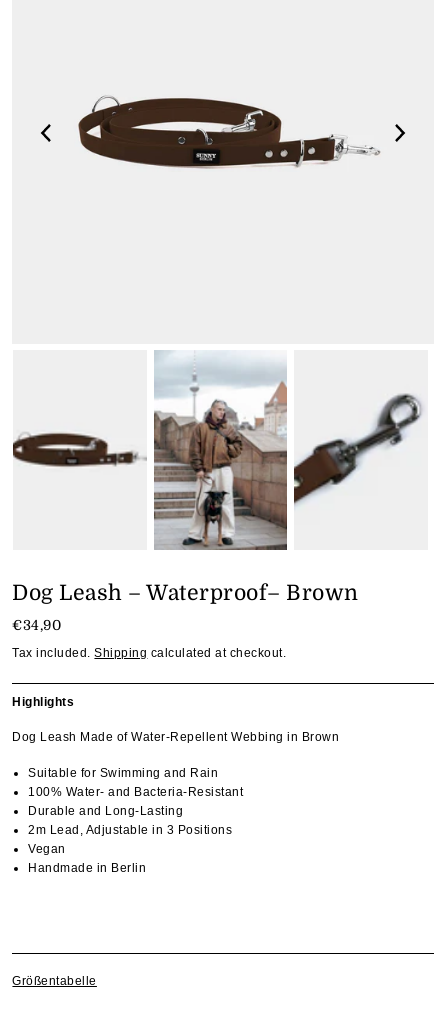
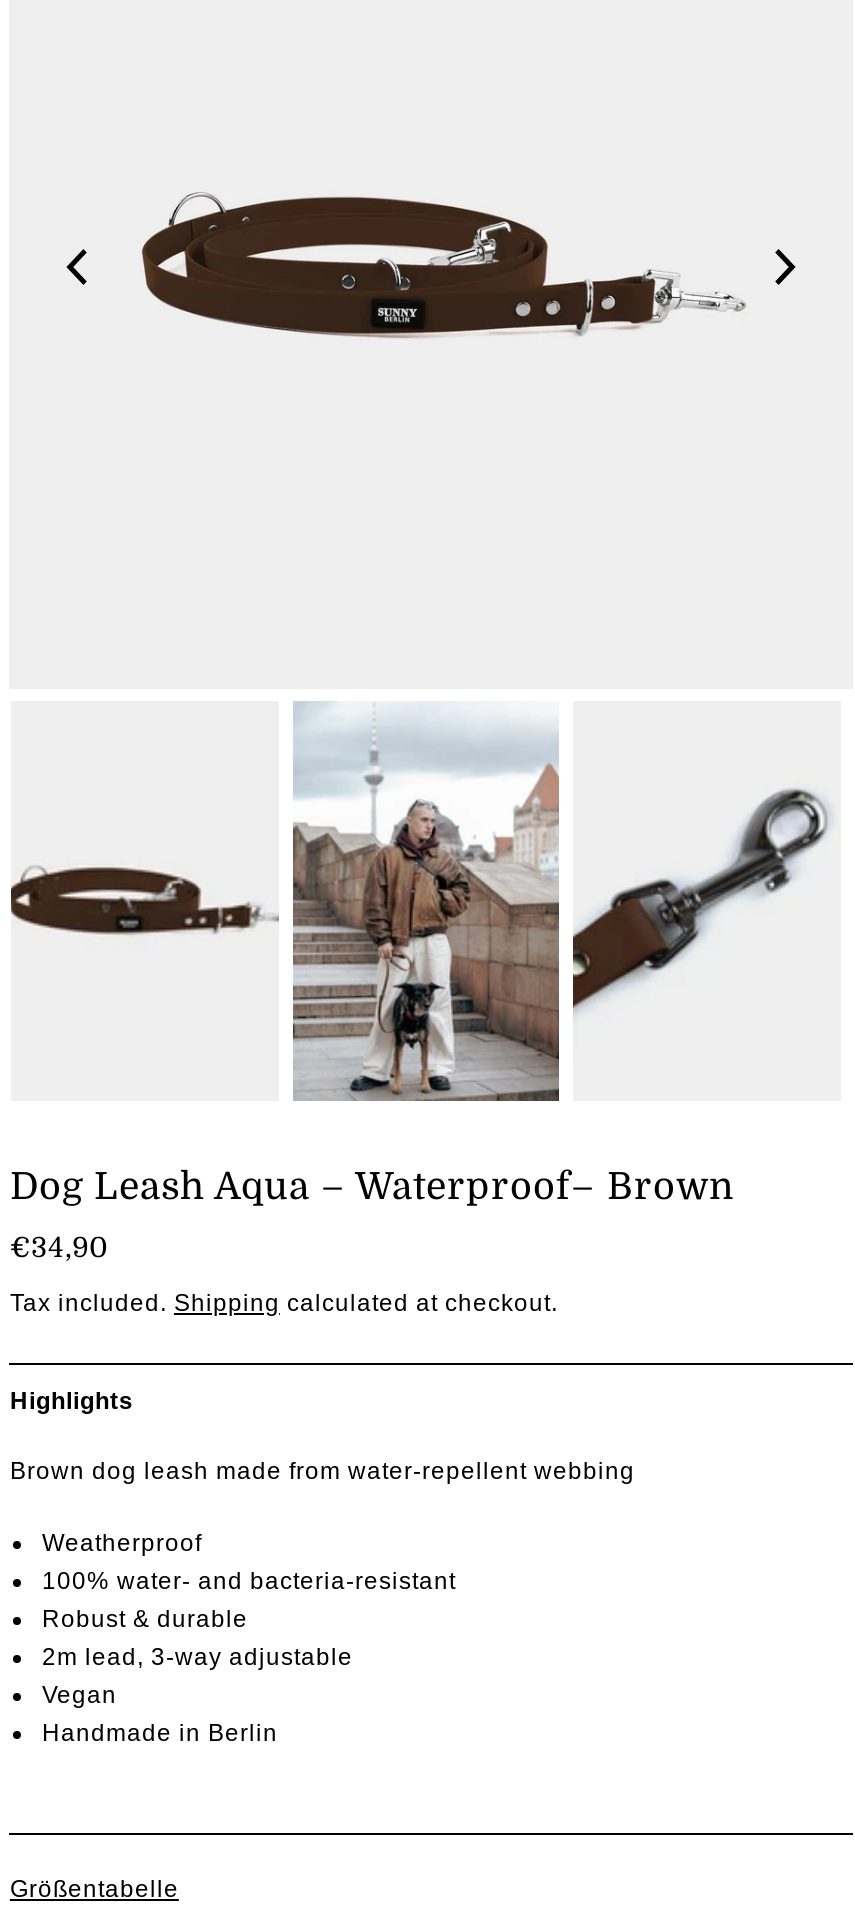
[12,581,359,605] Dog Leash – Waterproof– Brown -> [10,1165,734,1207] Dog Leash Aqua – Waterproof– Brown
[12,730,339,744] Dog Leash Made of Water-Repellent Webbing in Brown -> [10,1457,635,1485] Brown dog leash made from water-repellent webbing
[28,766,243,837] Suitable for Swimming and Rain | 100% Water- and Bacteria-Resistant | Durable and Long-Lasting | 2m Lead, Adjustable in 3 Positions -> [42,1528,456,1670] Weatherproof | 100% water- and bacteria-resistant | Robust & durable | 2m lead, 3-way adjustable

